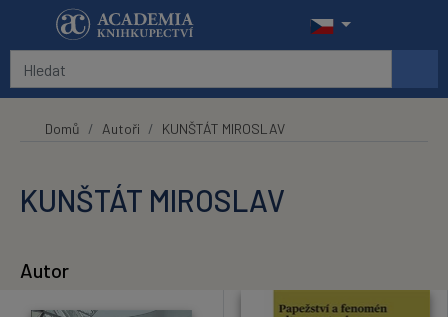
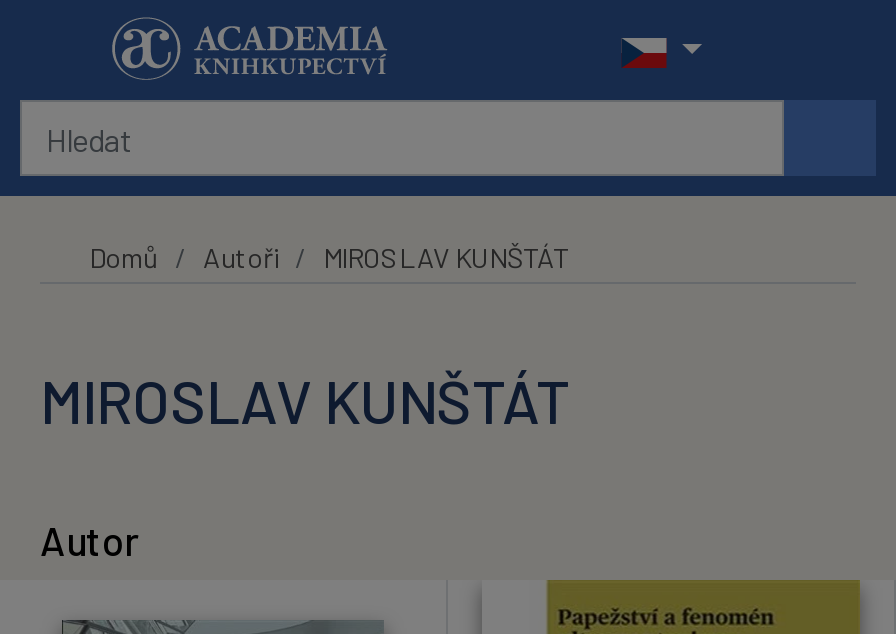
[161,120,284,137] KUNŠTÁT MIROSLAV -> [323,240,569,274] MIROSLAV KUNŠTÁT
[20,182,285,218] KUNŠTÁT MIROSLAV -> [40,364,570,436] MIROSLAV KUNŠTÁT

